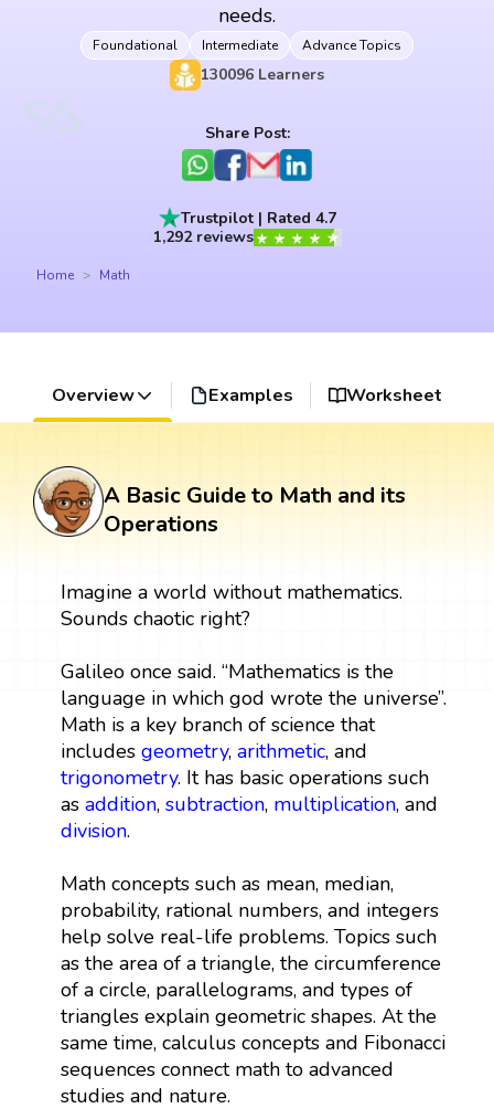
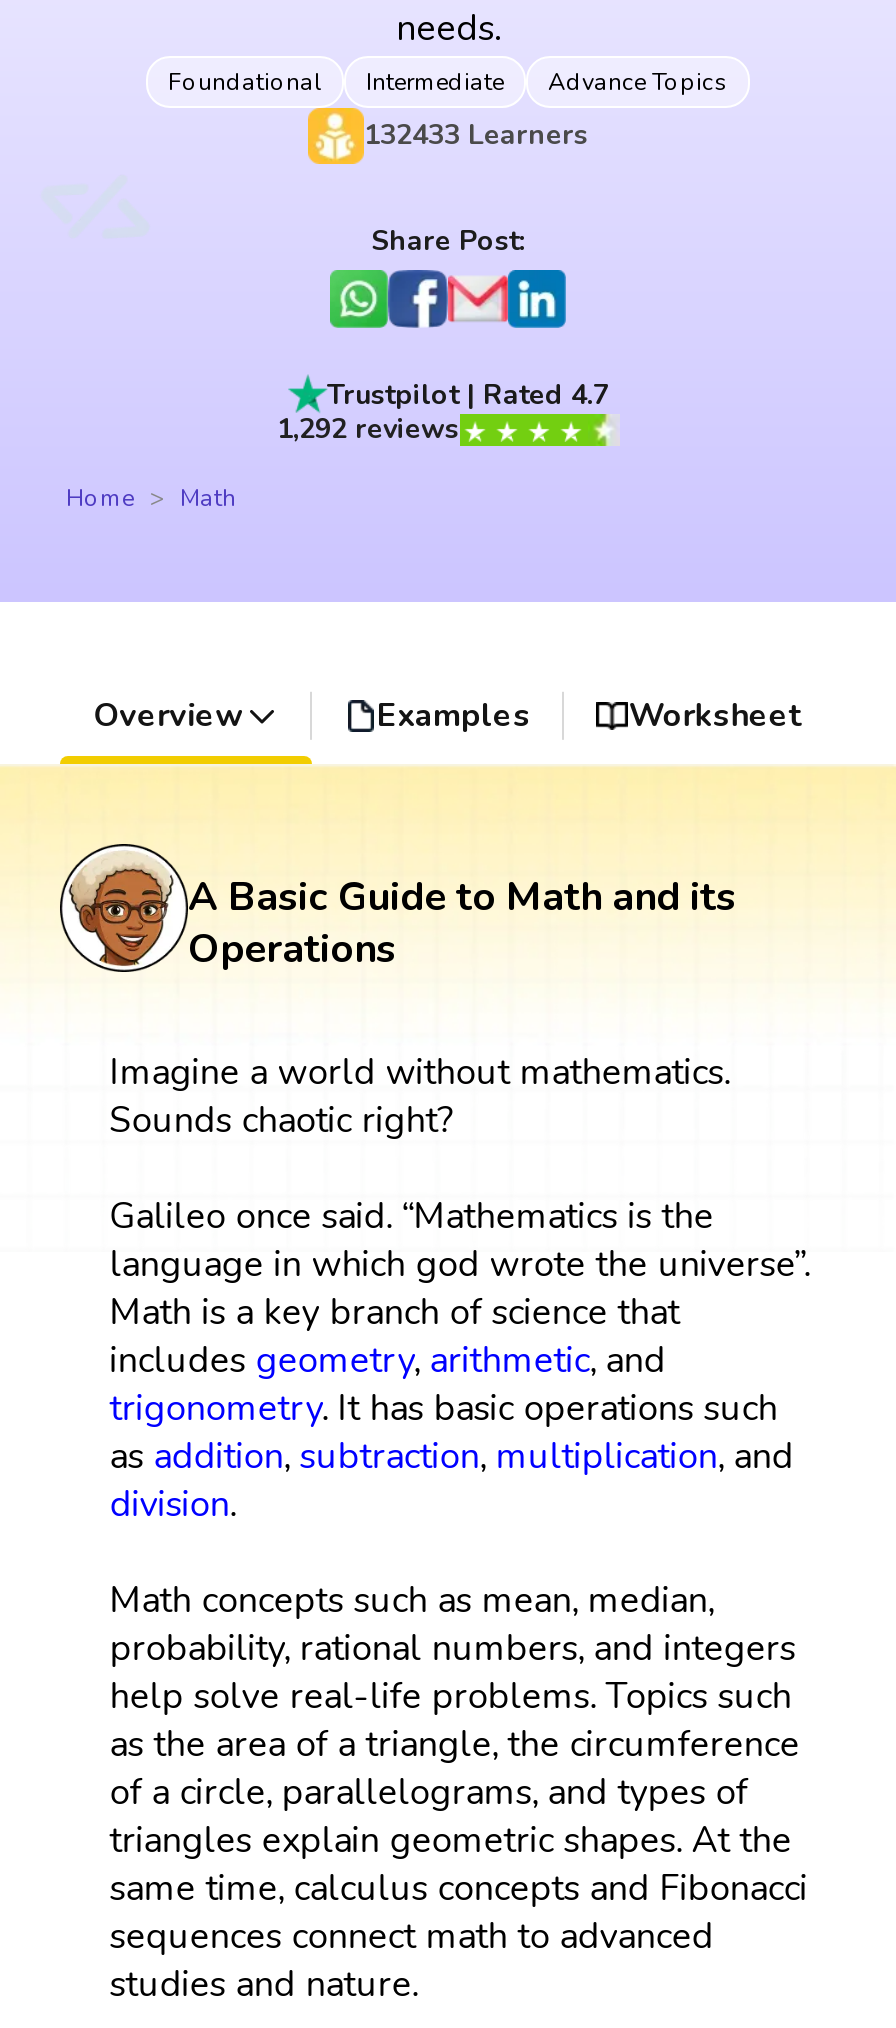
[201,64,324,85] 130096 Learners -> [364,116,588,154] 132433 Learners

